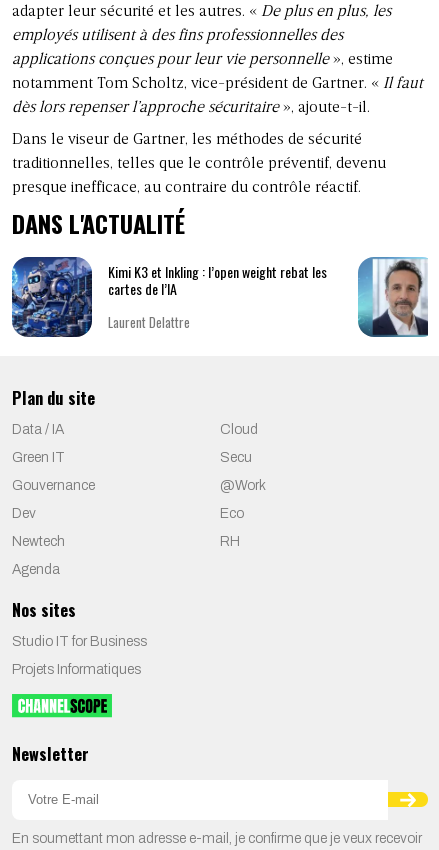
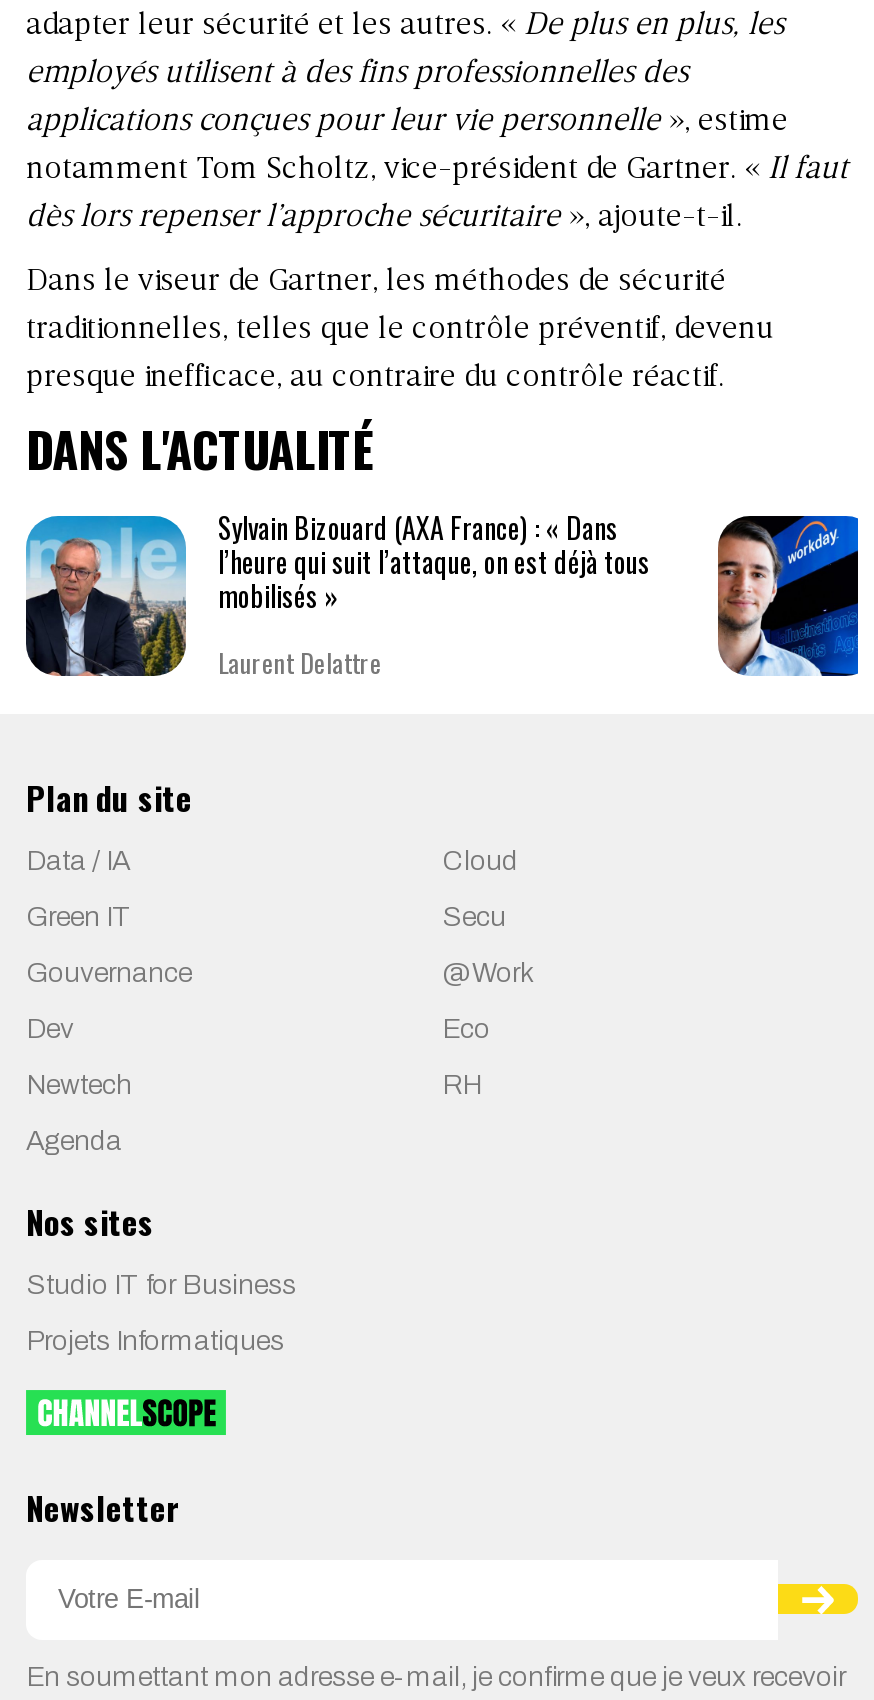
[11,256,327,338] [image] | Kimi K3 et Inkling : l’open weight rebat les | cartes de l’IA -> [24,505,650,678] [image] | Sylvain Bizouard (AXA France) : « Dans | l’heure qui suit l’attaque, on est déjà tous | mobilisés »
[357,256,429,338] [image] -> [716,514,860,678] [image]

